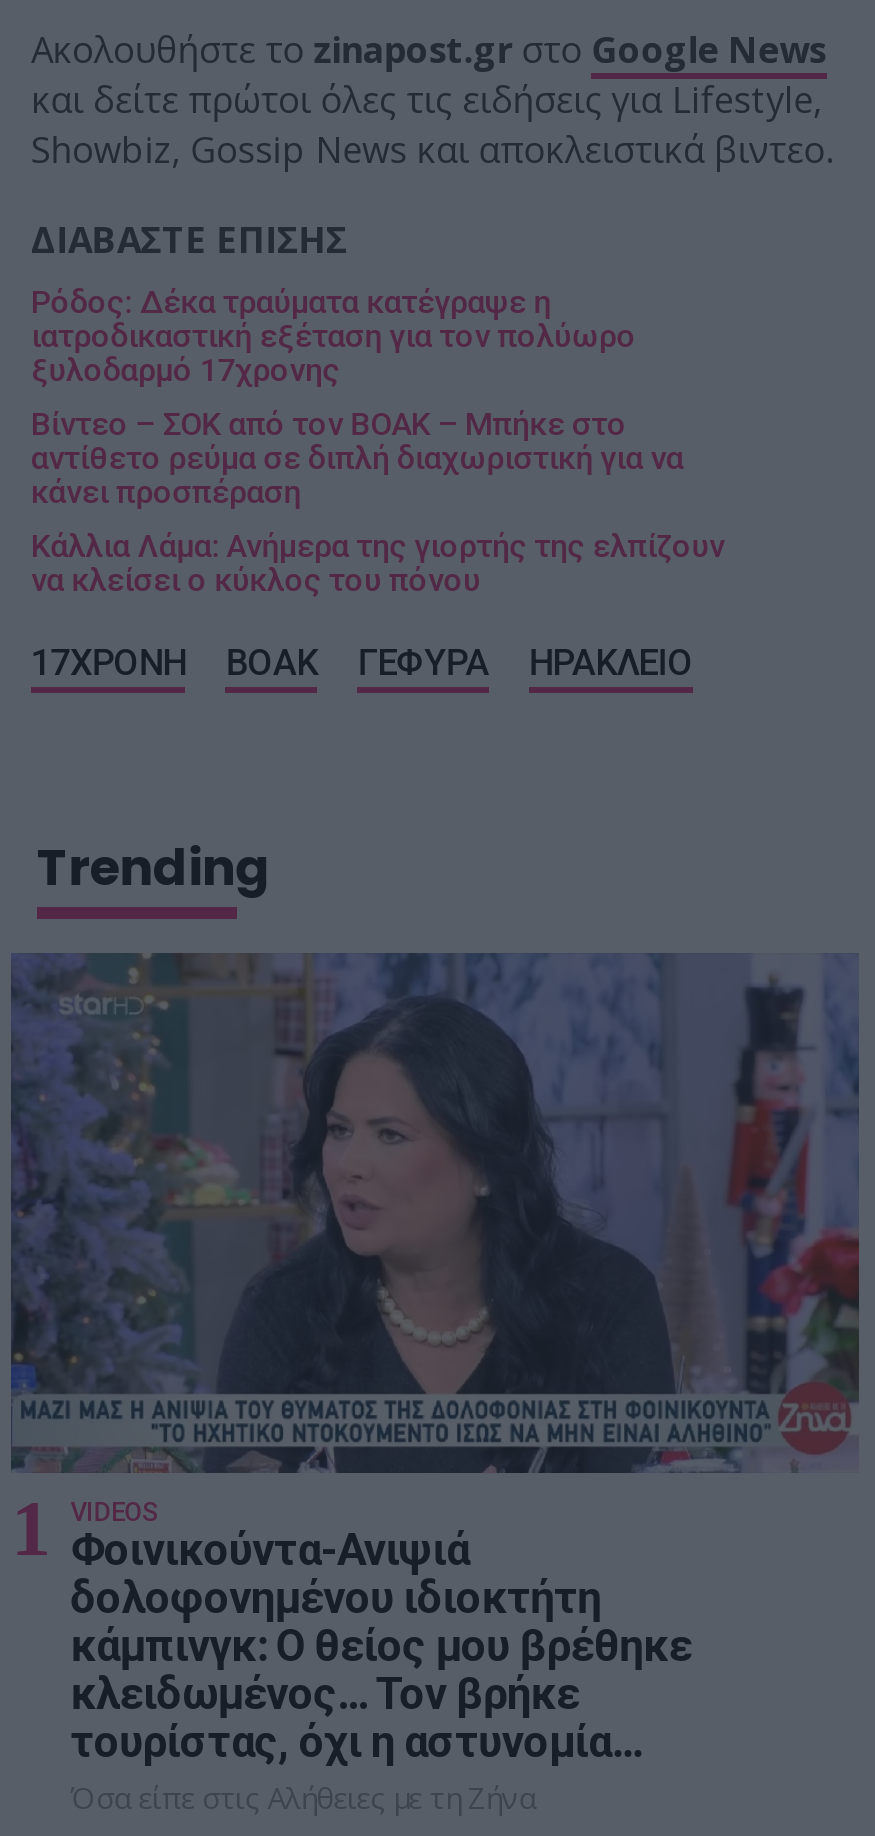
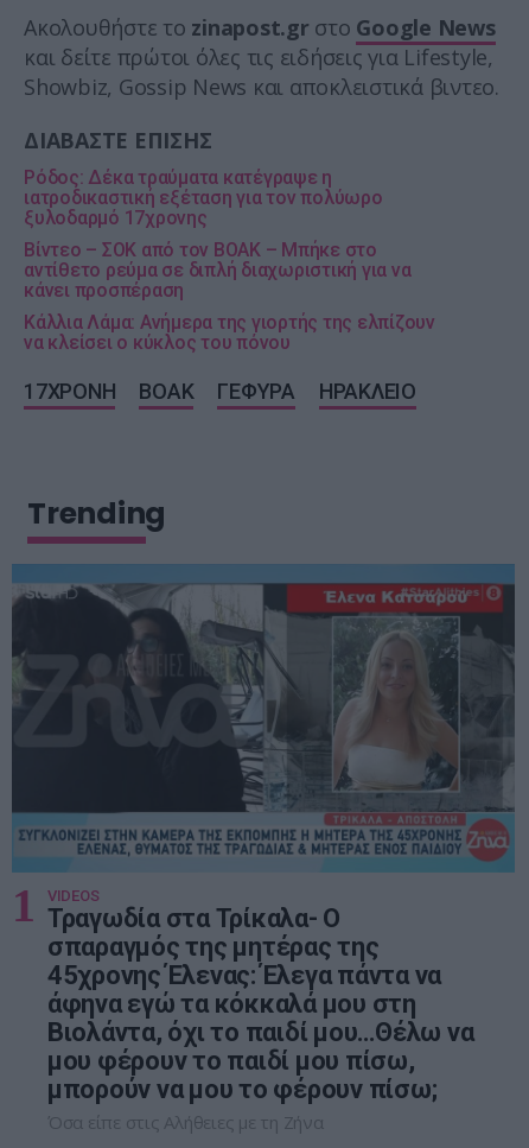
[9,951,861,1767] [image] | Φοινικούντα-Ανιψιά | δολοφονημένου ιδιοκτήτη | κάμπινγκ: Ο θείος μου βρέθηκε | κλειδωμένος… Τον βρήκε | τουρίστας, όχι η αστυνομία… -> [11,564,516,1104] [image] | Τραγωδία στα Τρίκαλα- Ο | σπαραγμός της μητέρας της | 45χρονης Έλενας: Έλεγα πάντα να | άφηνα εγώ τα κόκκαλά μου στη | Βιολάντα, όχι το παιδί μου…Θέλω να | μου φέρουν το παιδί μου πίσω, | μπορούν να μου το φέρουν πίσω;

